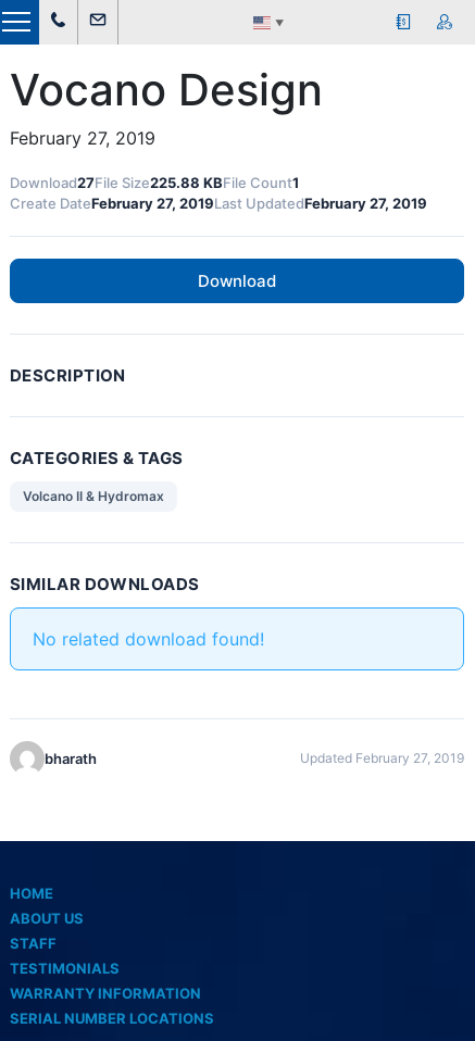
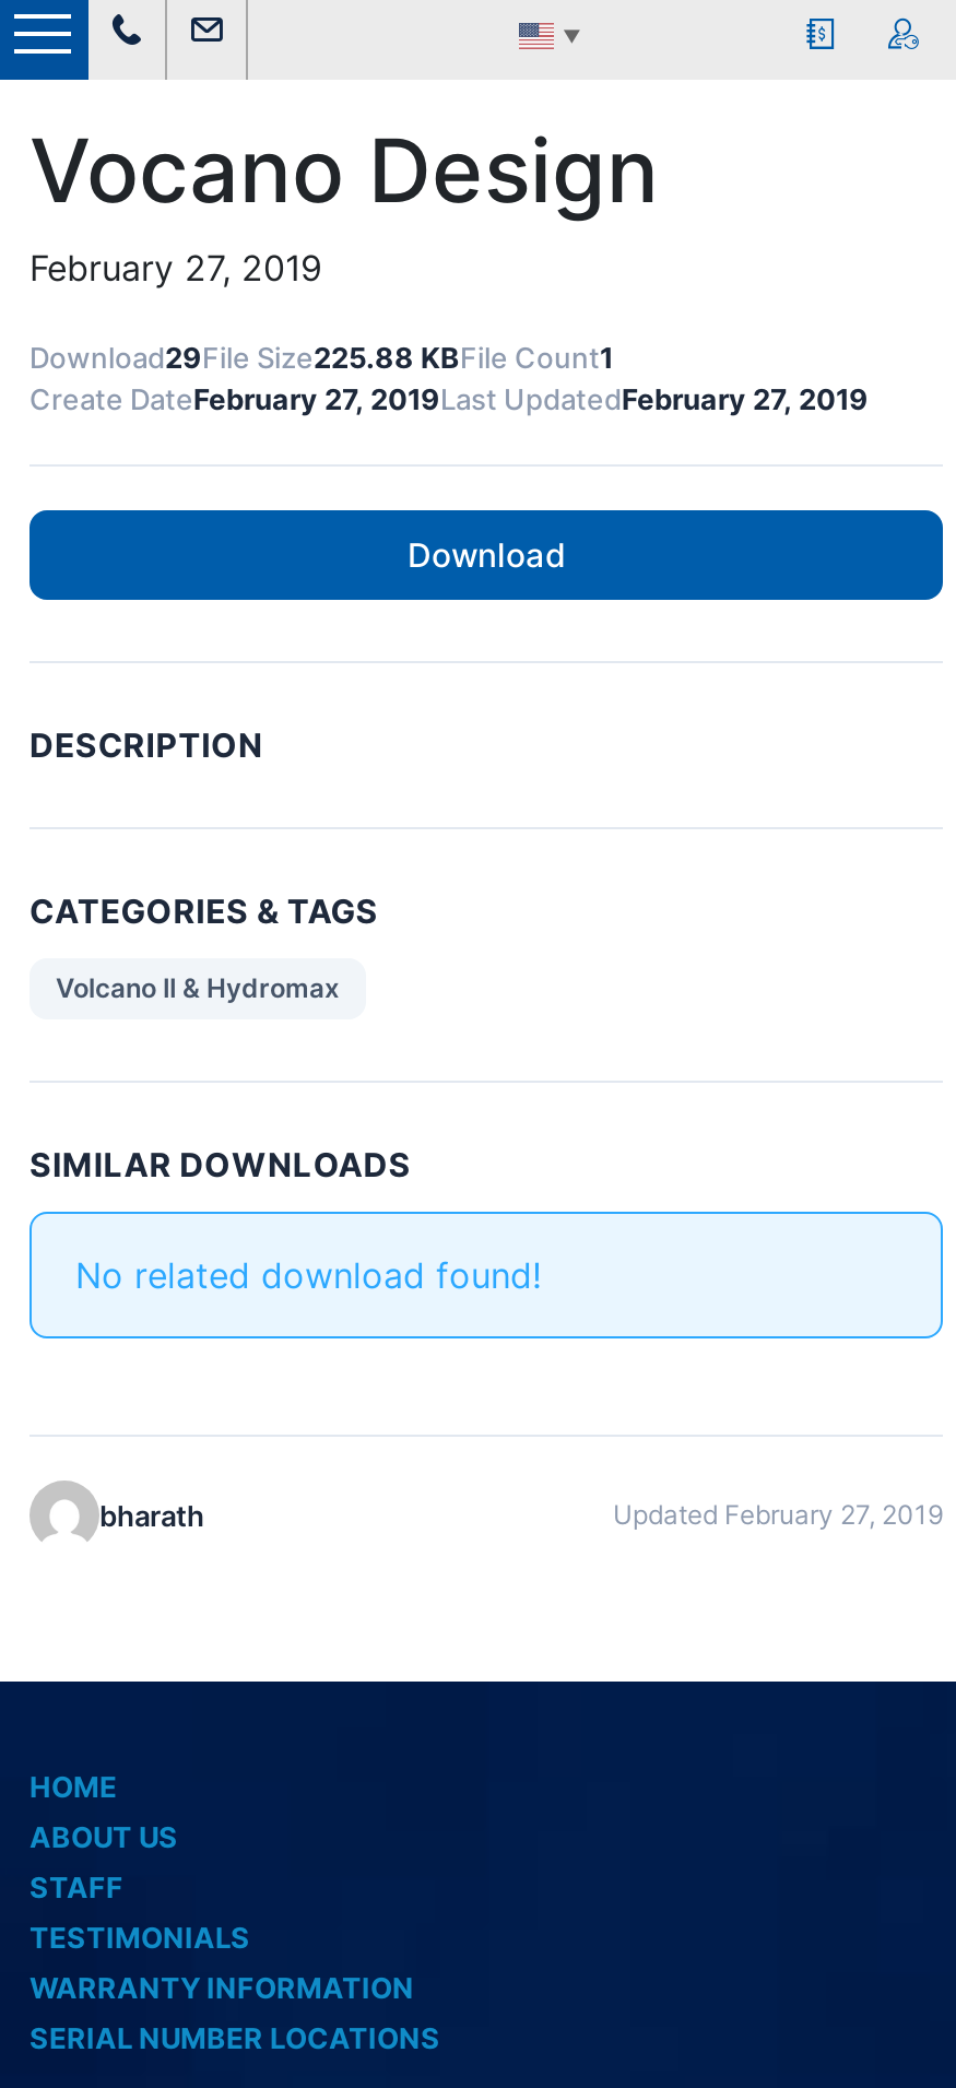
[10,174,299,191] Download27File Size225.88 KBFile Count1 -> [29,340,613,375] Download29File Size225.88 KBFile Count1

